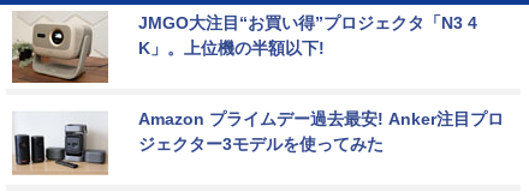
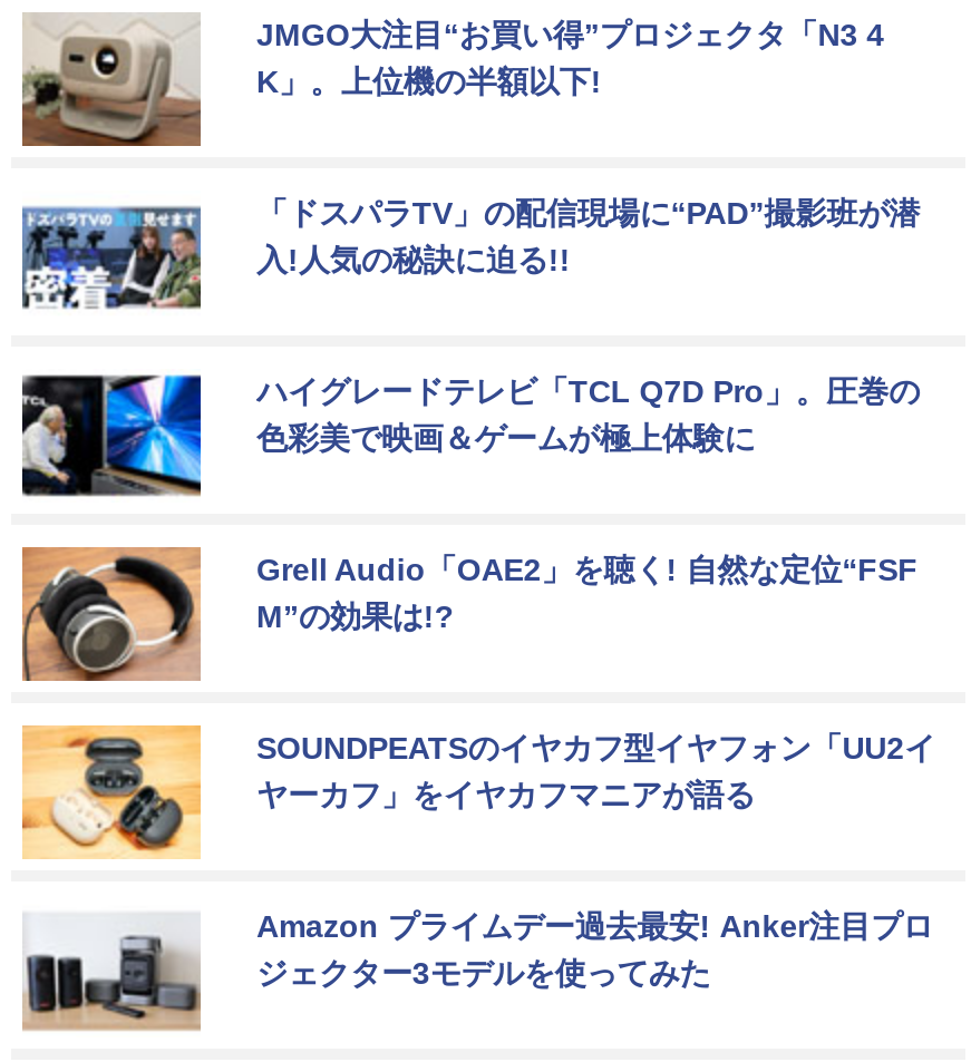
none -> [20,373,920,498] [image] | ハイグレードテレビ「TCL Q7D Pro」。圧巻の | 色彩美で映画＆ゲームが極上体験に
none -> [20,545,918,683] [image] | Grell Audio「OAE2」を聴く! 自然な定位“FSF | M”の効果は!?
none -> [20,725,936,859] [image] | SOUNDPEATSのイヤカフ型イヤフォン「UU2イ | ヤーカフ」をイヤカフマニアが語る
none -> [22,195,920,318] [image] | 「ドスパラTV」の配信現場に“PAD”撮影班が潜 | 入!人気の秘訣に迫る!!

